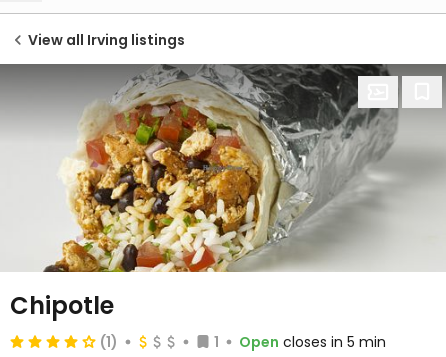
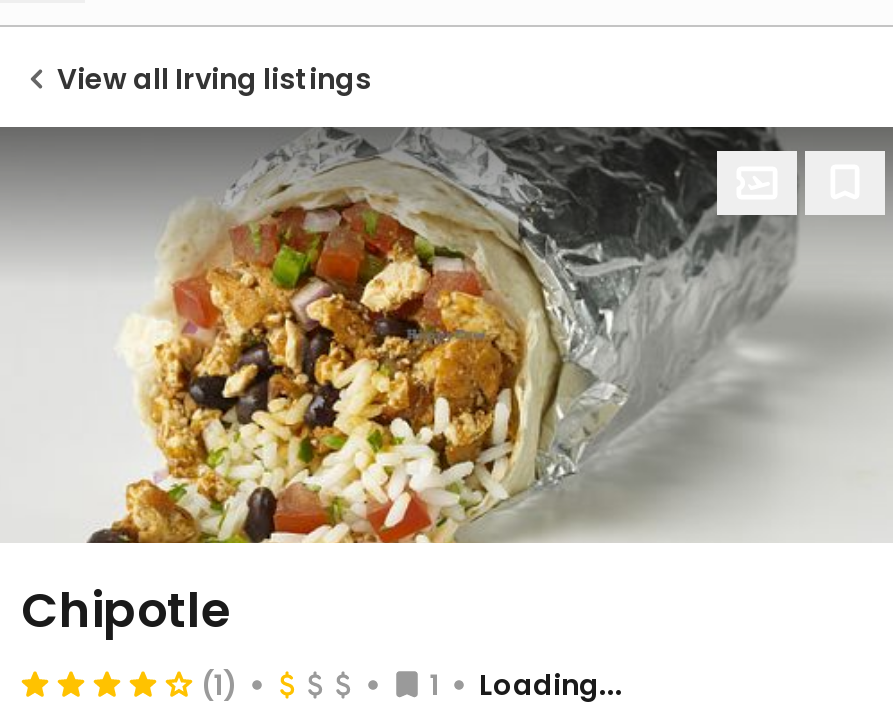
[239,332,386,352] Open closes in 5 min -> [479,664,623,704] Loading...

